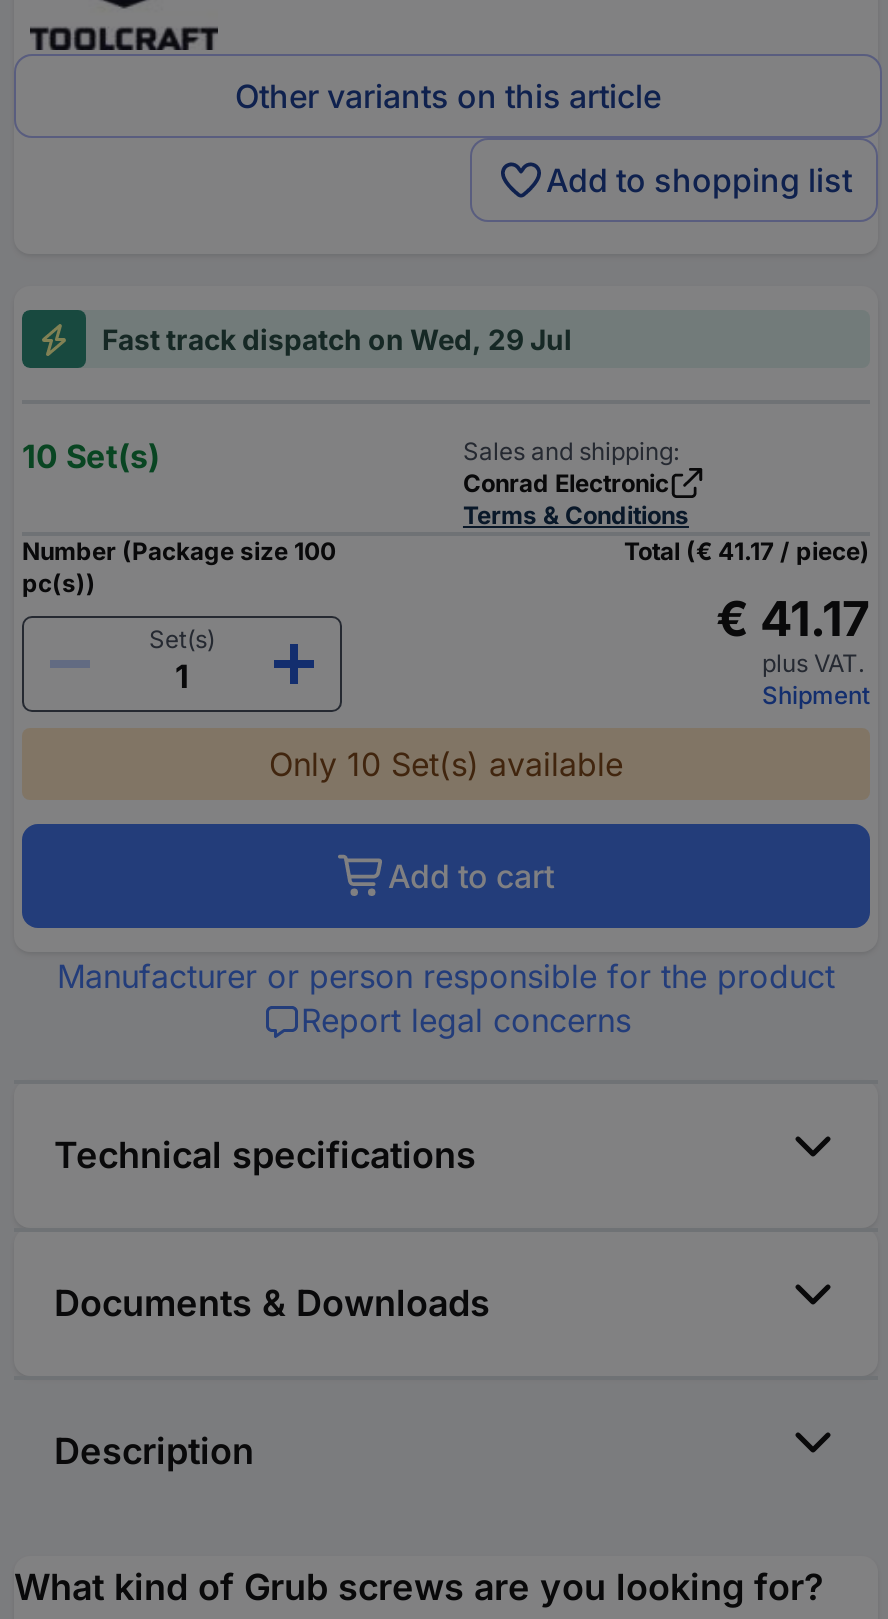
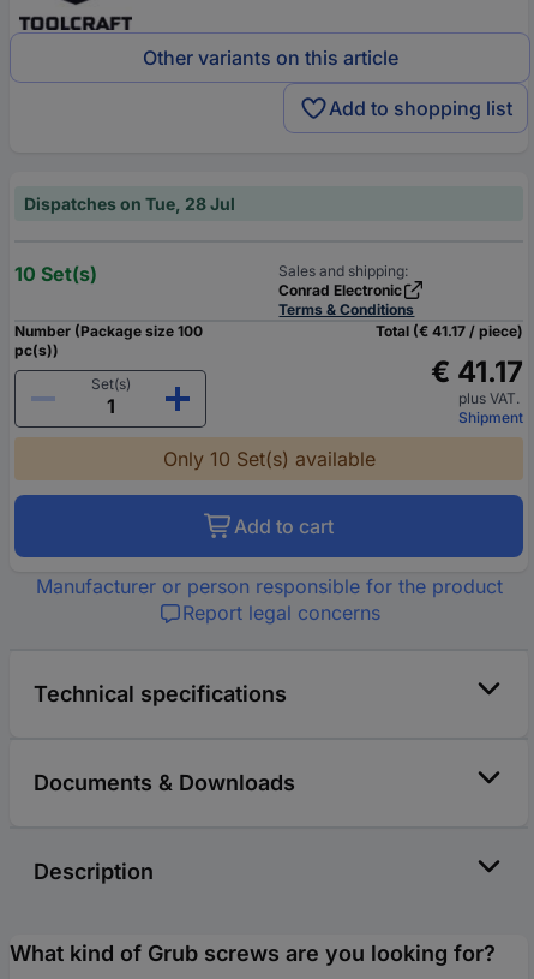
[102,323,572,357] Fast track dispatch on Wed, 29 Jul -> [24,194,235,214] Dispatches on Tue, 28 Jul

